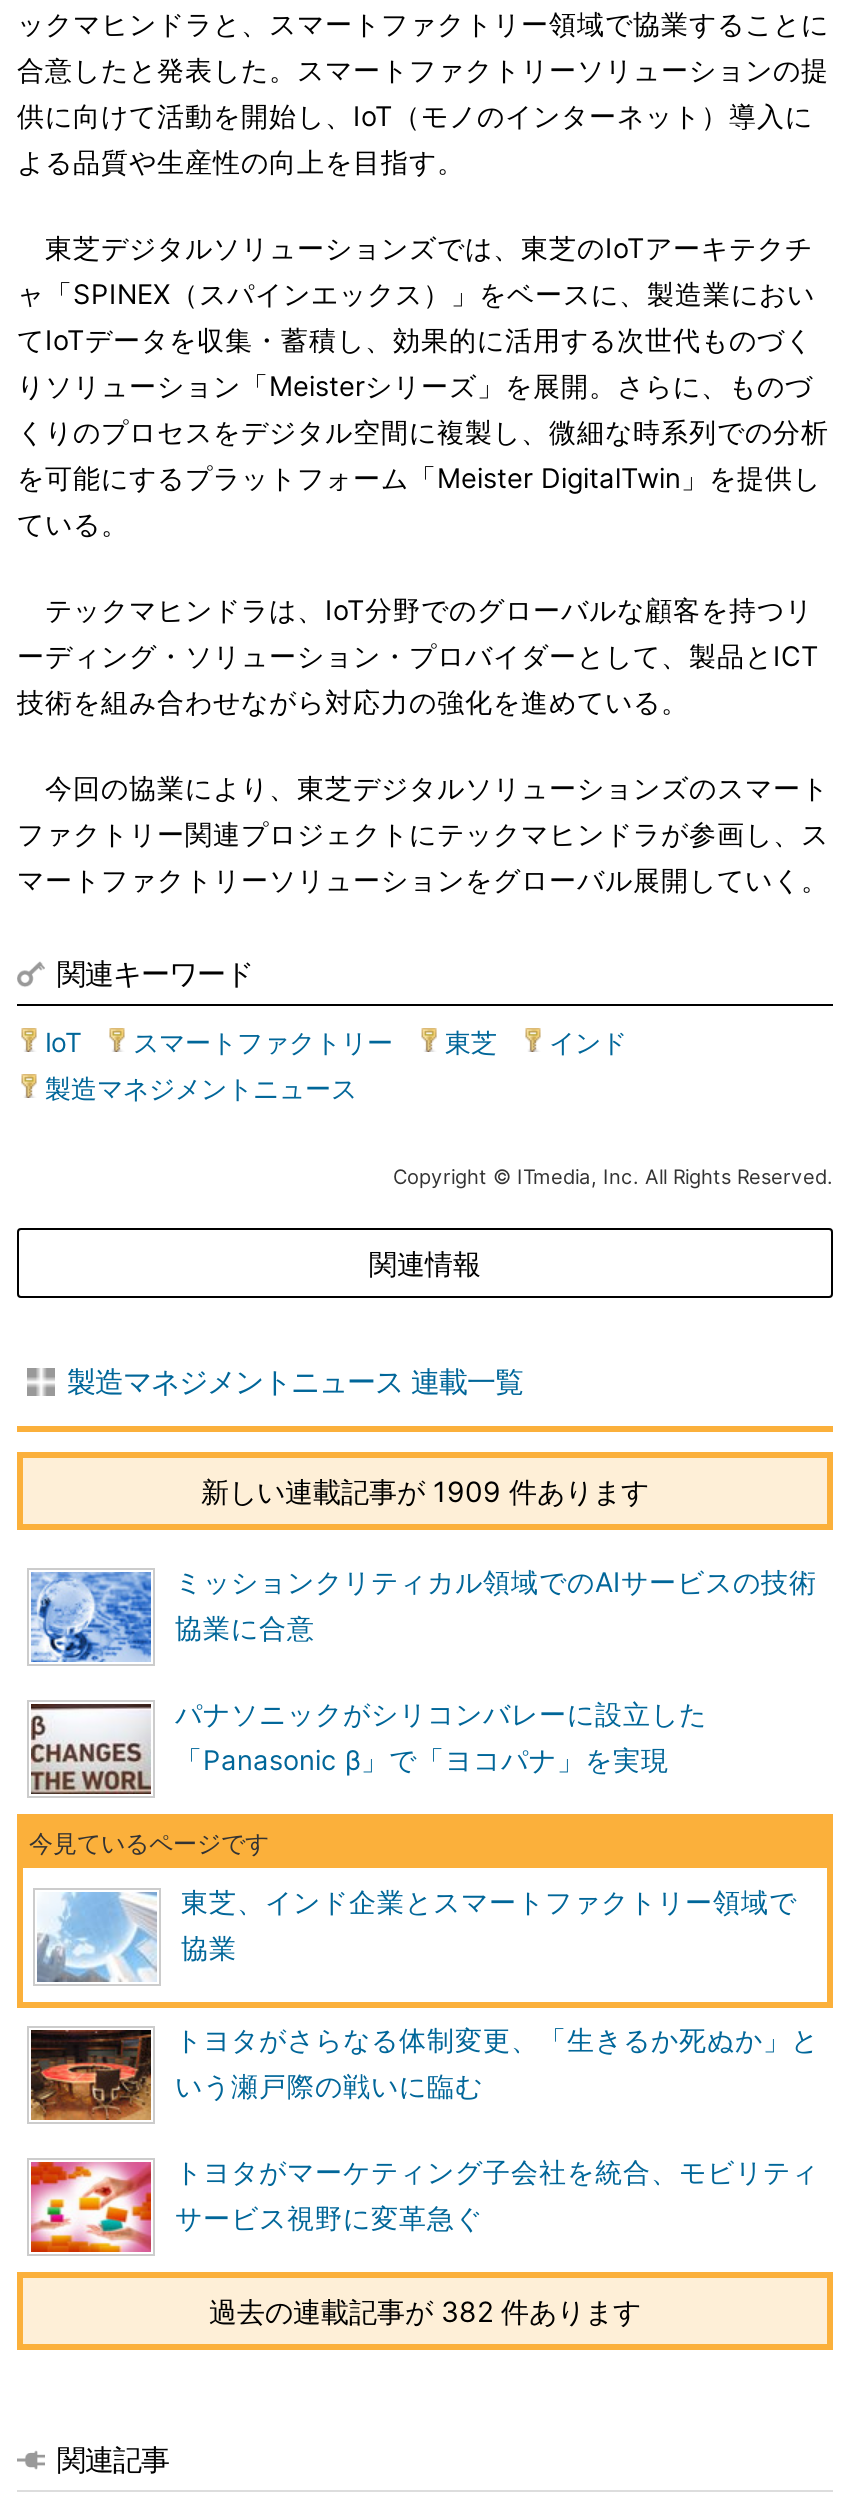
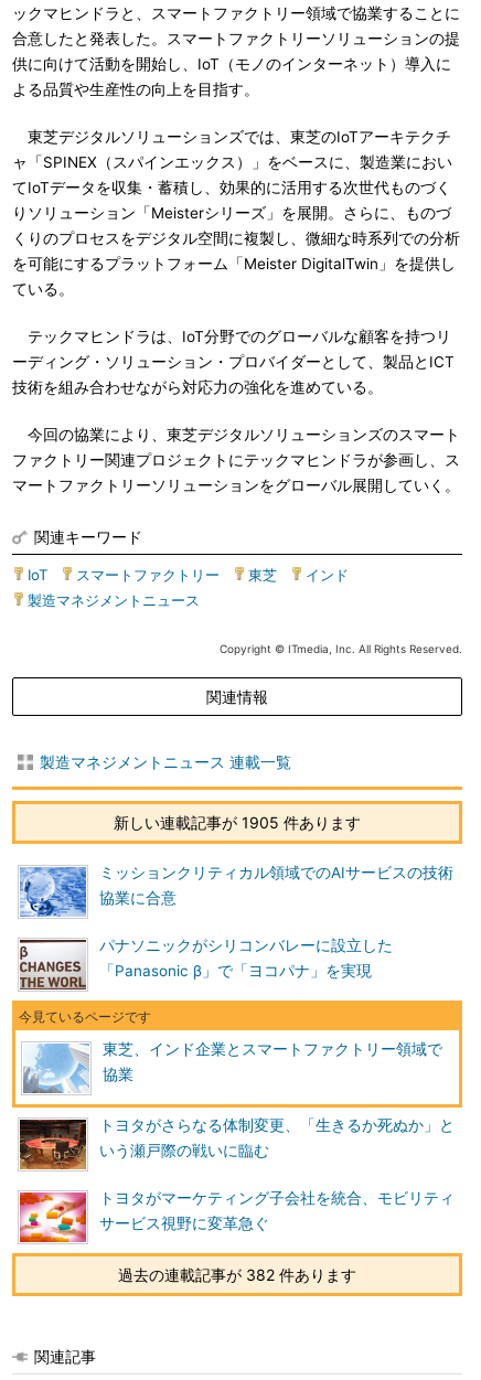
[201,1474,649,1508] 新しい連載記事が 1909 件あります -> [114,813,361,832] 新しい連載記事が 1905 件あります

